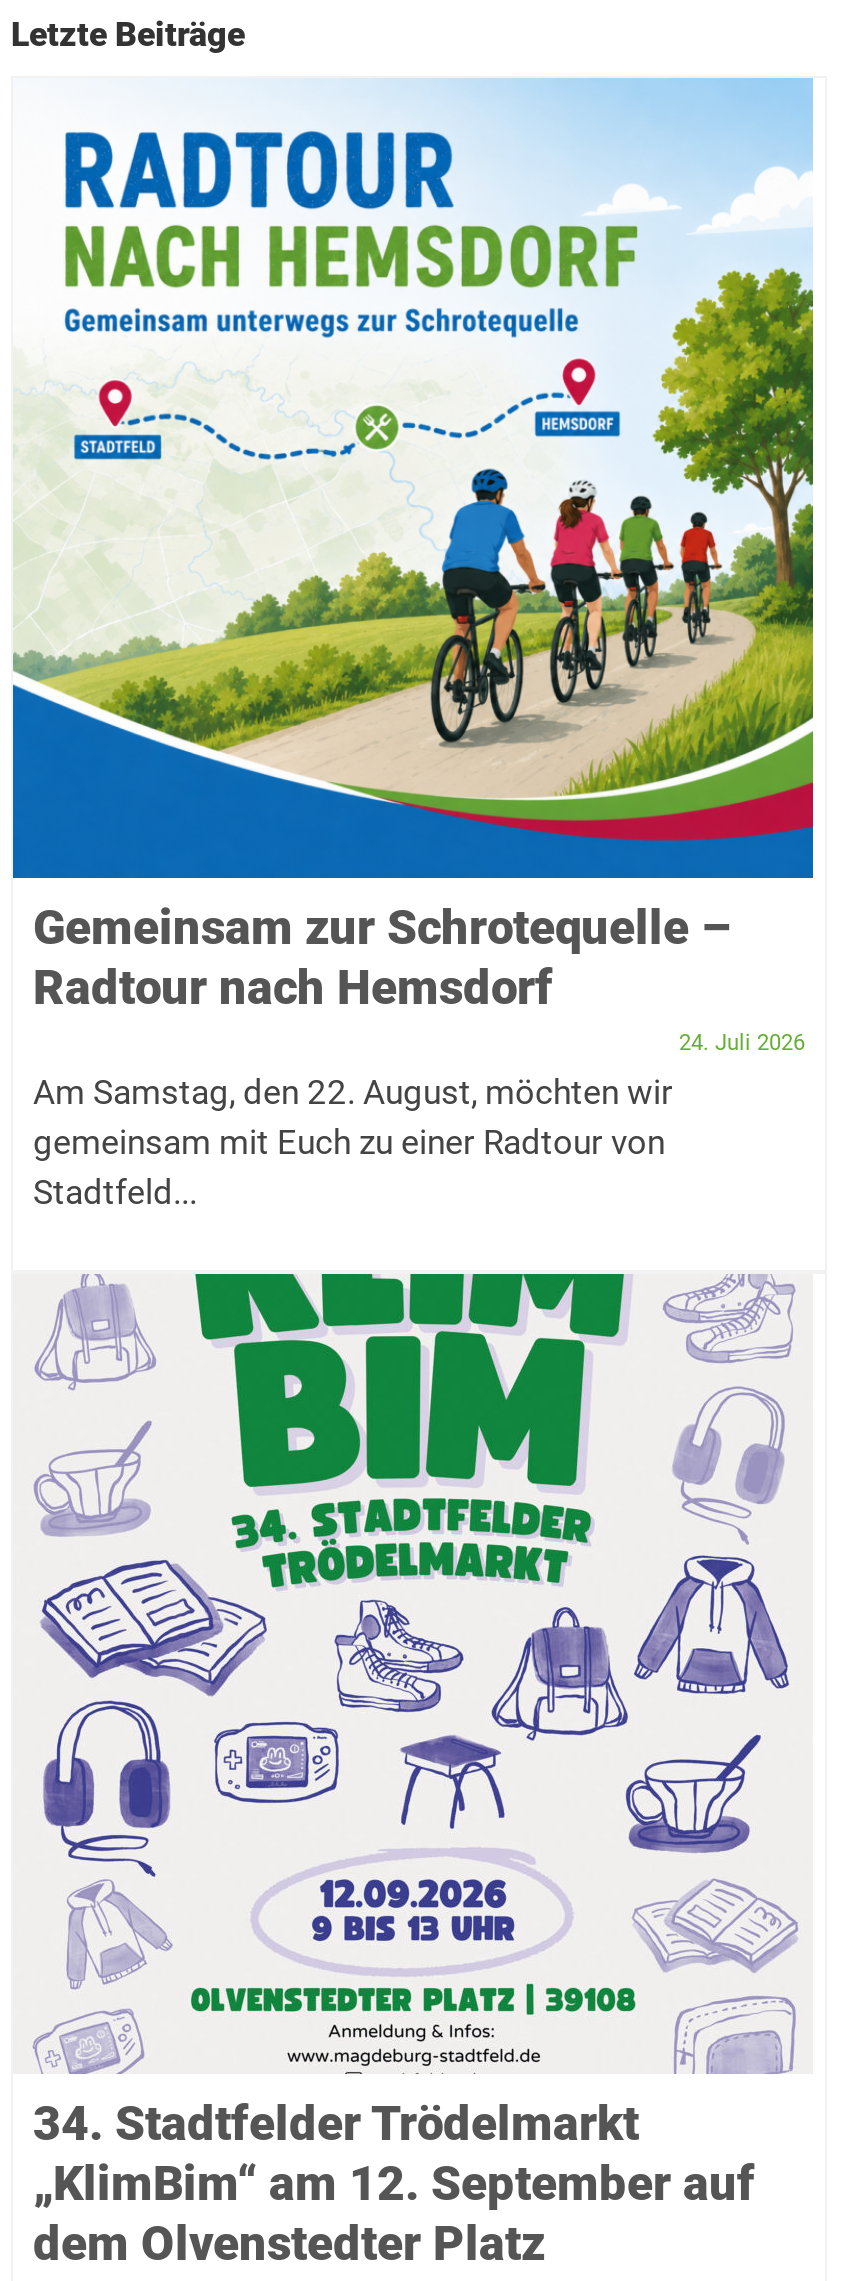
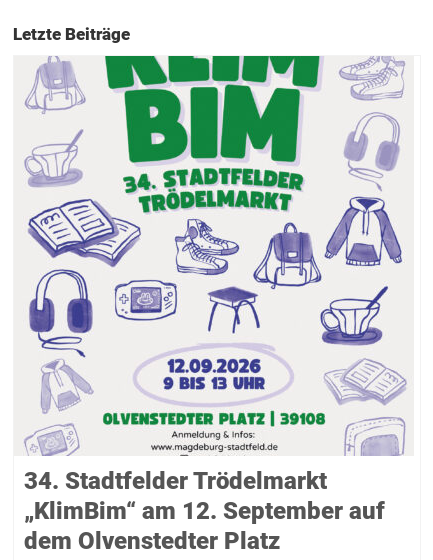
[11,78,815,1212] [image] | Gemeinsam zur Schrotequelle – | Radtour nach Hemsdorf | 24. Juli 2026 | Am Samstag, den 22. August, möchten wir | gemeinsam mit Euch zu einer Radtour von | Stadtfeld... -> none

